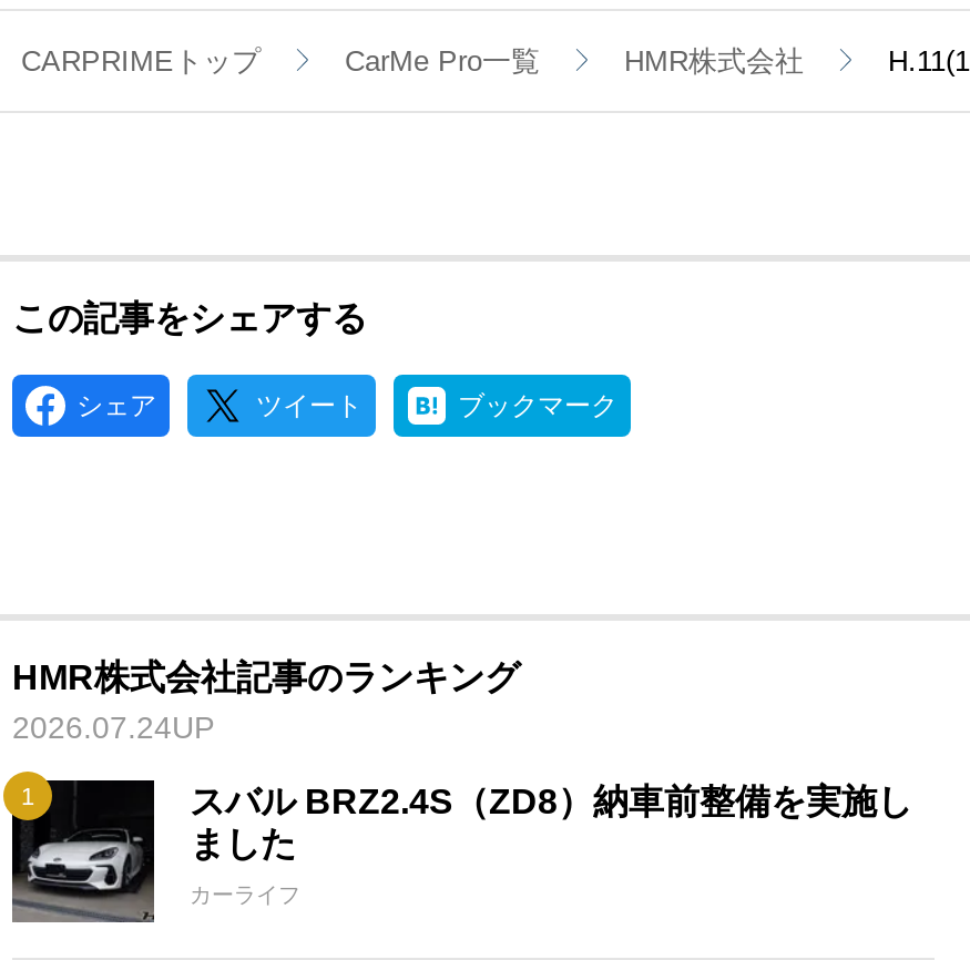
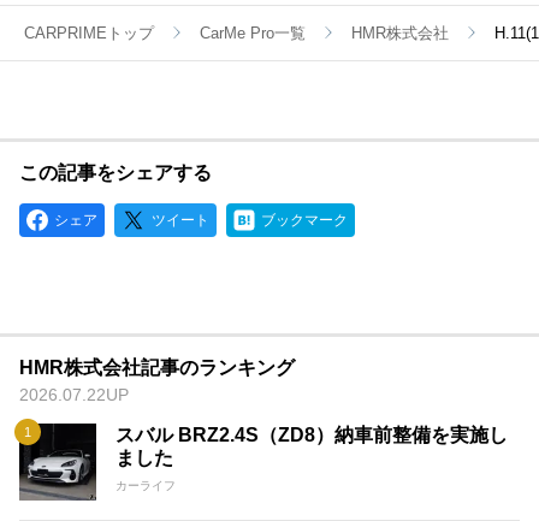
[12,710,214,745] 2026.07.24UP -> [19,385,129,404] 2026.07.22UP

